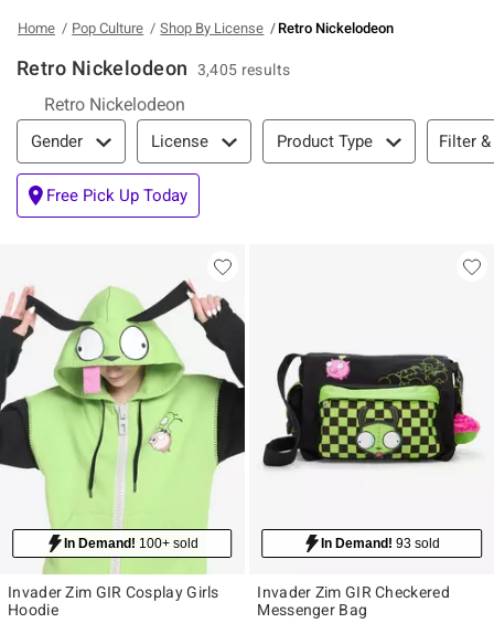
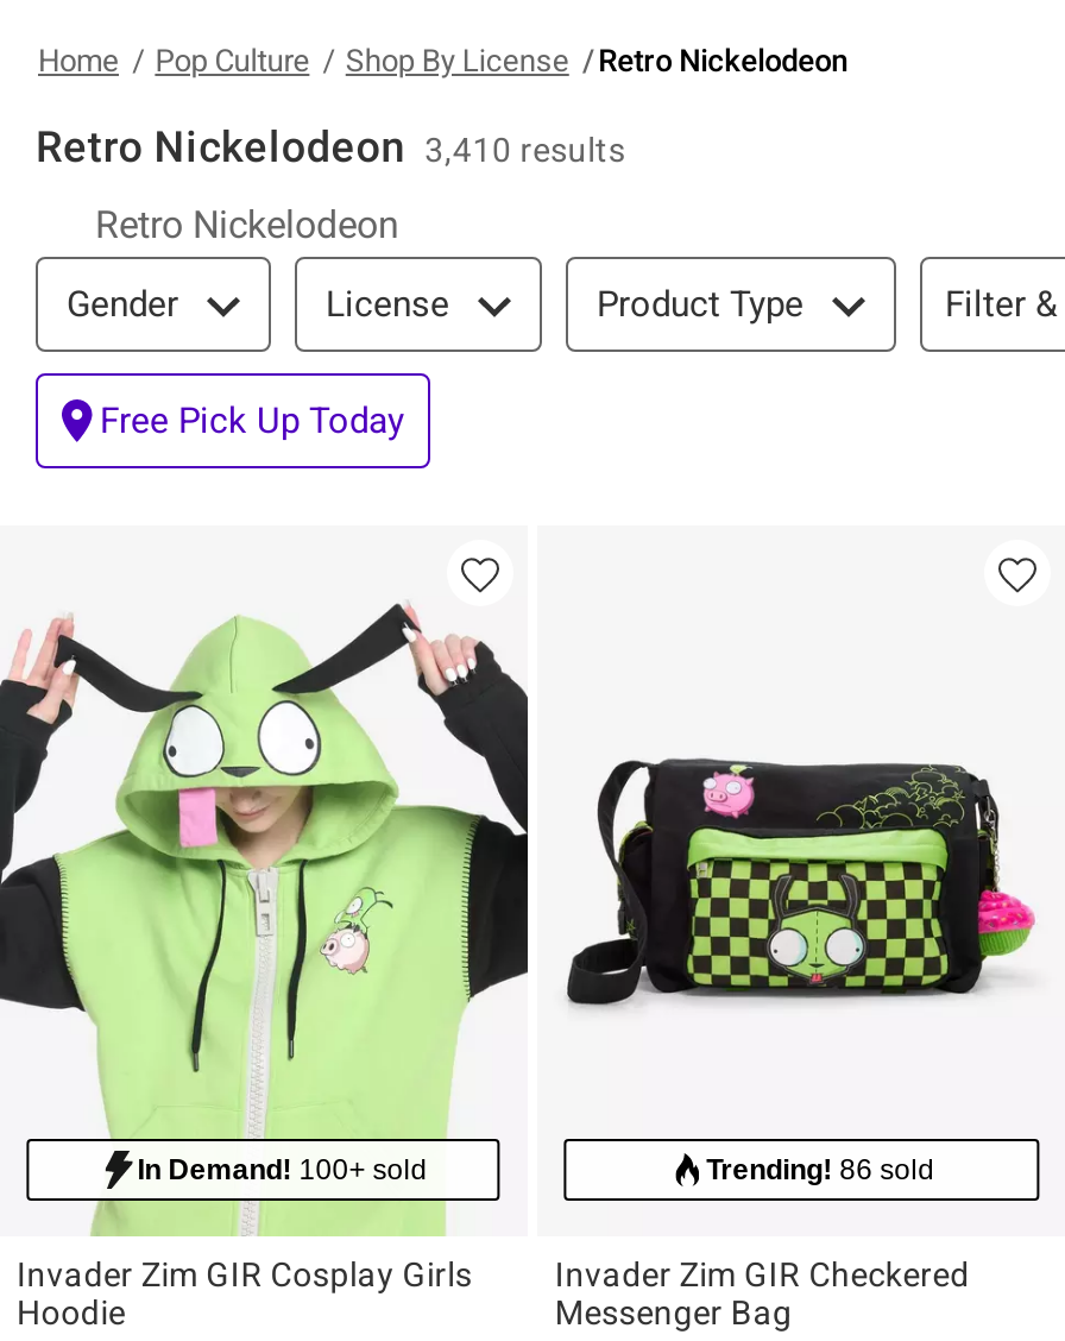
[17,56,290,80] Retro Nickelodeon 3,405 results -> [36,121,626,171] Retro Nickelodeon 3,410 results
[321,536,440,552] In Demand! 93 sold -> [707,1154,935,1188] Trending! 86 sold

